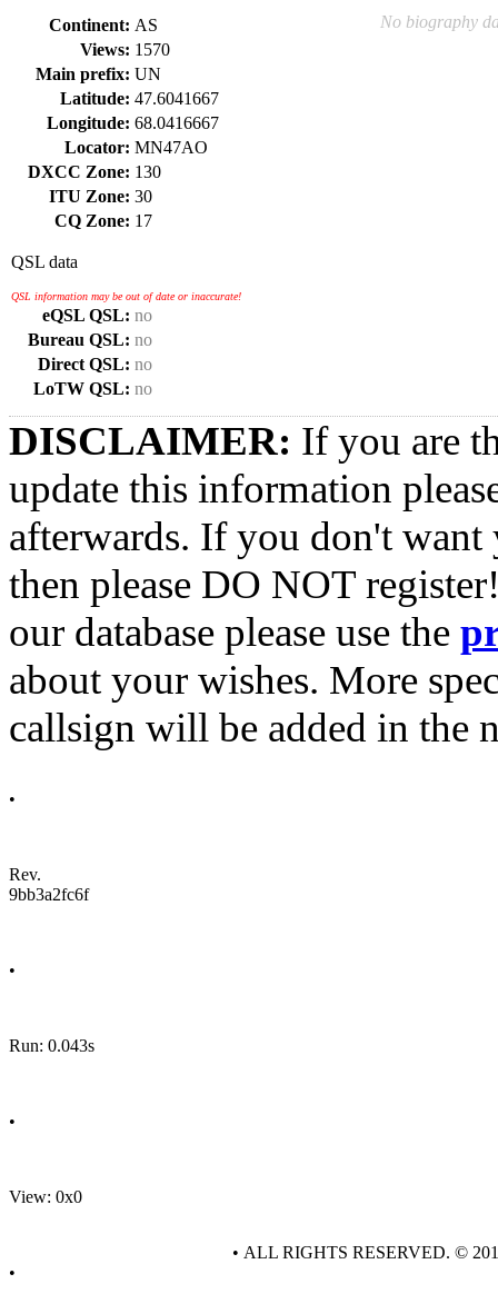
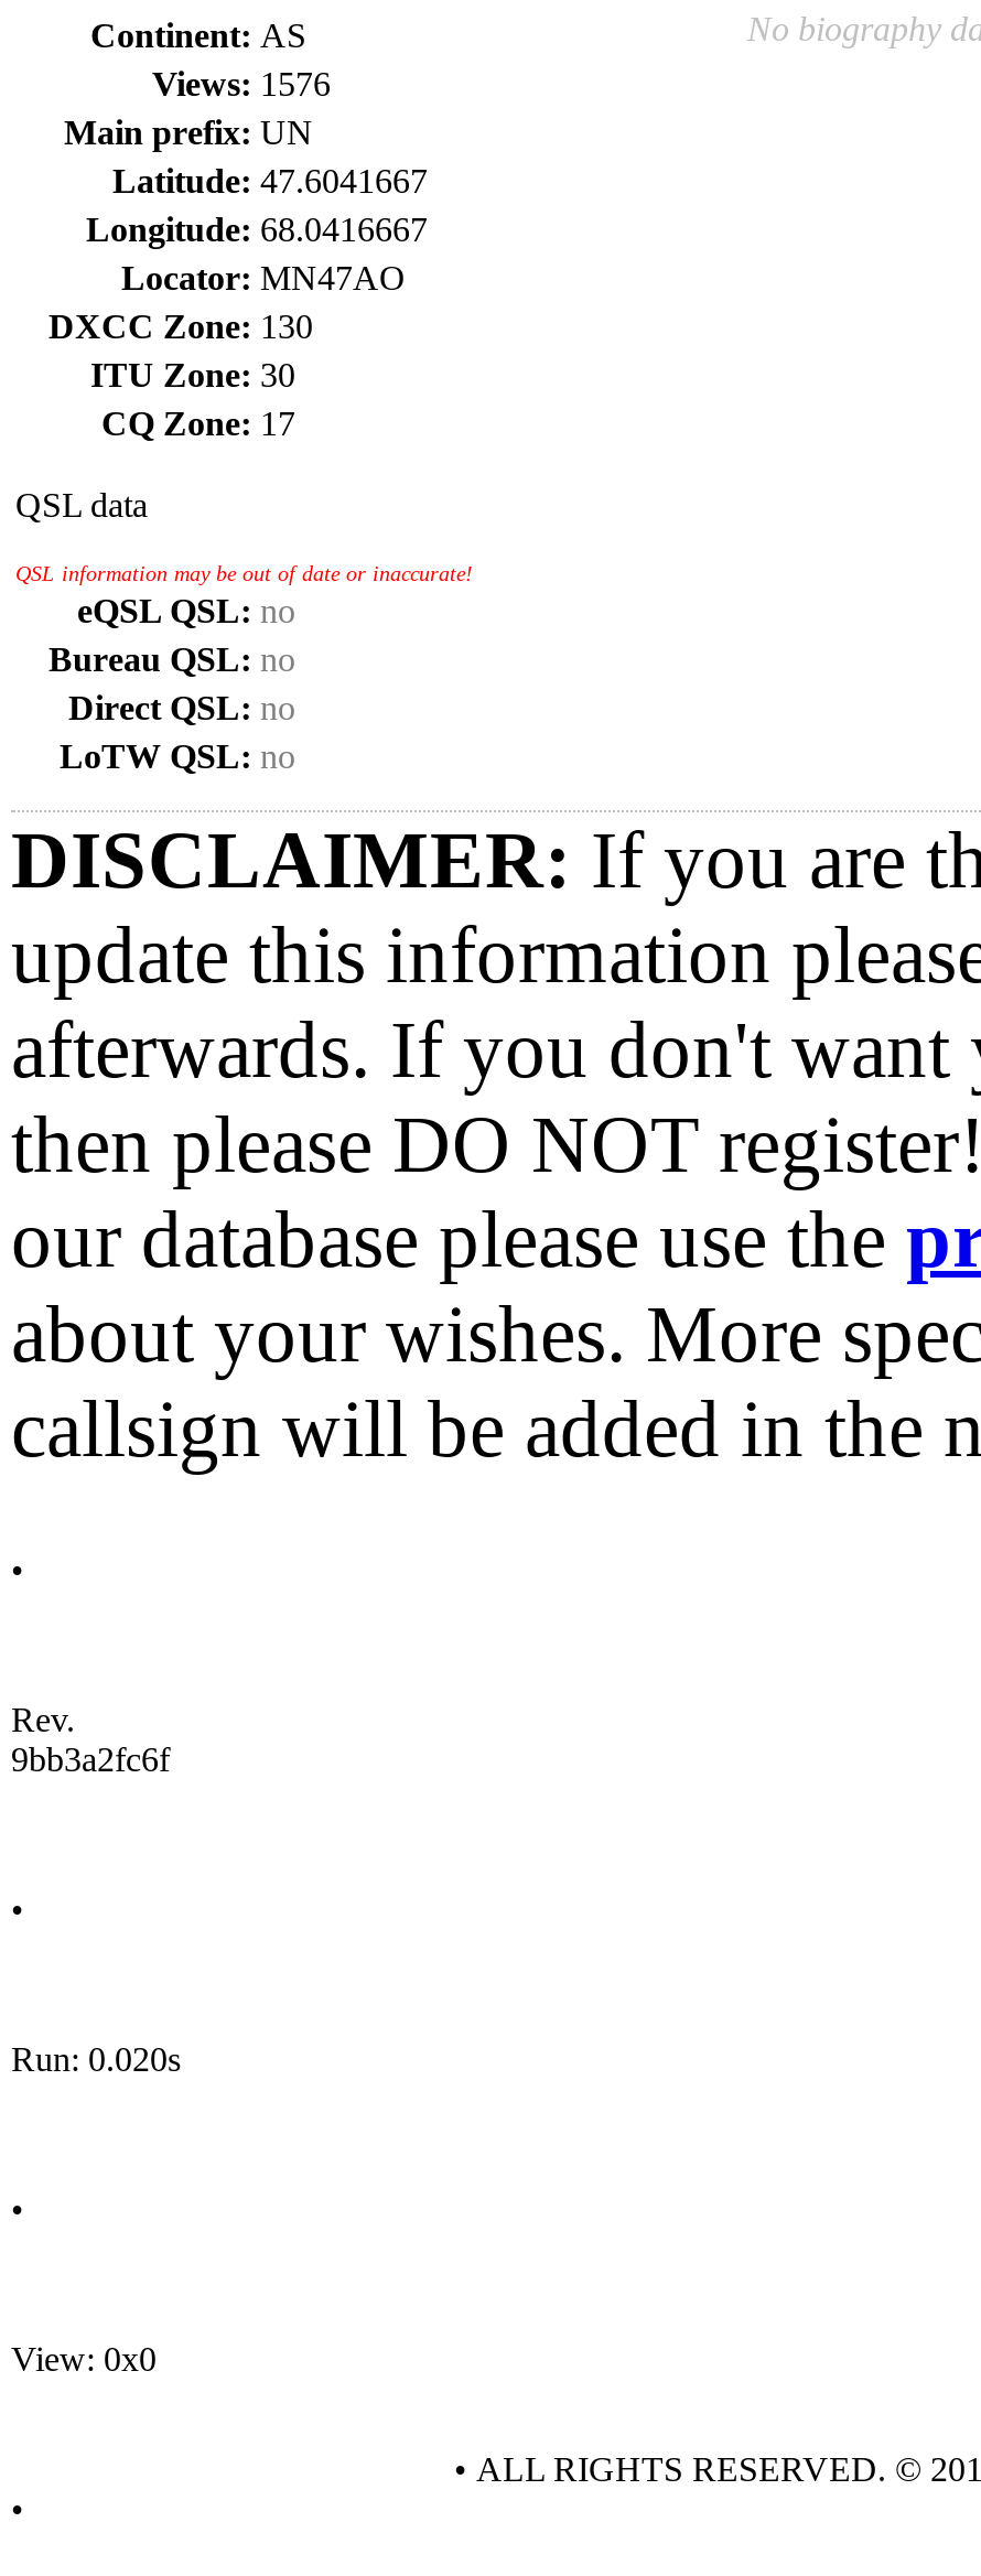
[80,40,170,59] Views: 1570 -> [152,65,331,103] Views: 1576
[9,1036,94,1055] Run: 0.043s -> [11,2040,181,2078] Run: 0.020s

